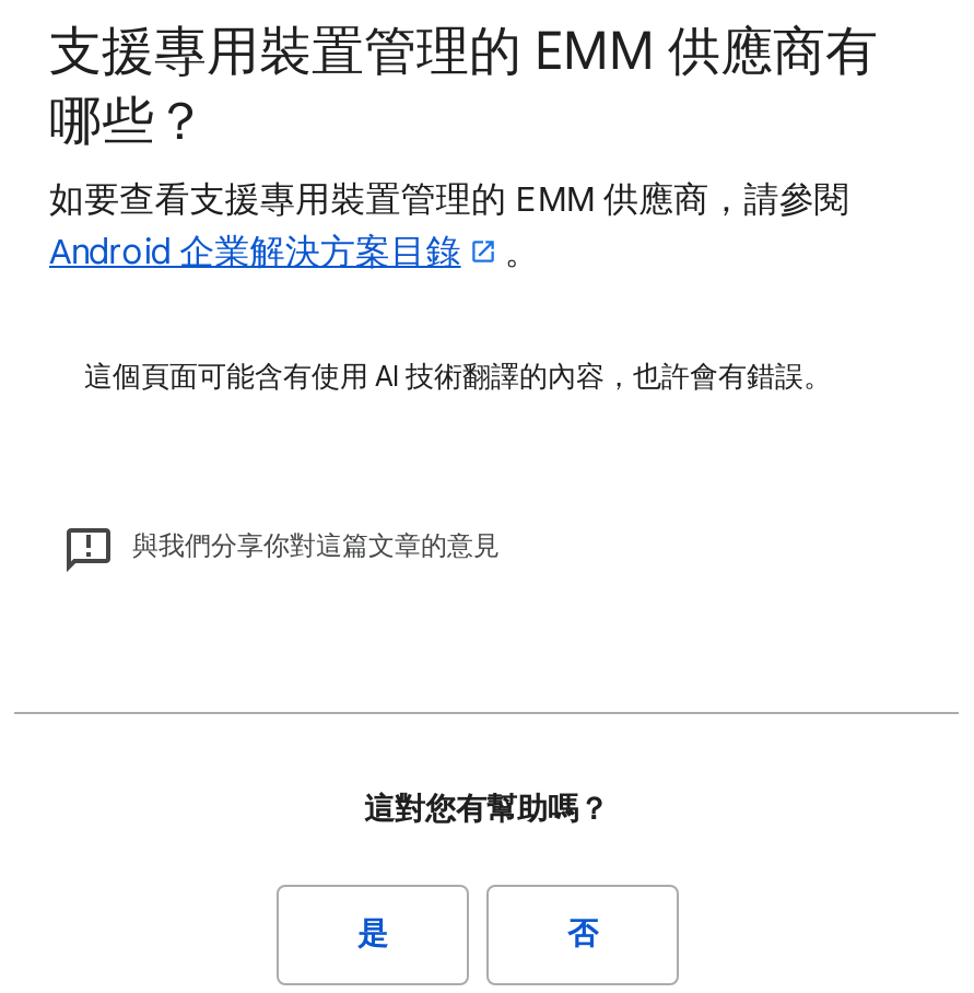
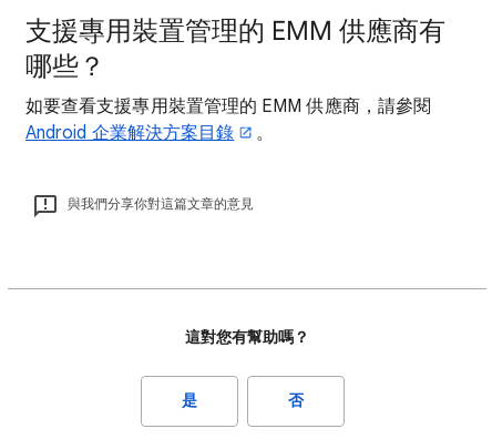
[84,358,832,395] 這個頁面可能含有使用 AI 技術翻譯的內容，也許會有錯誤。 -> none

